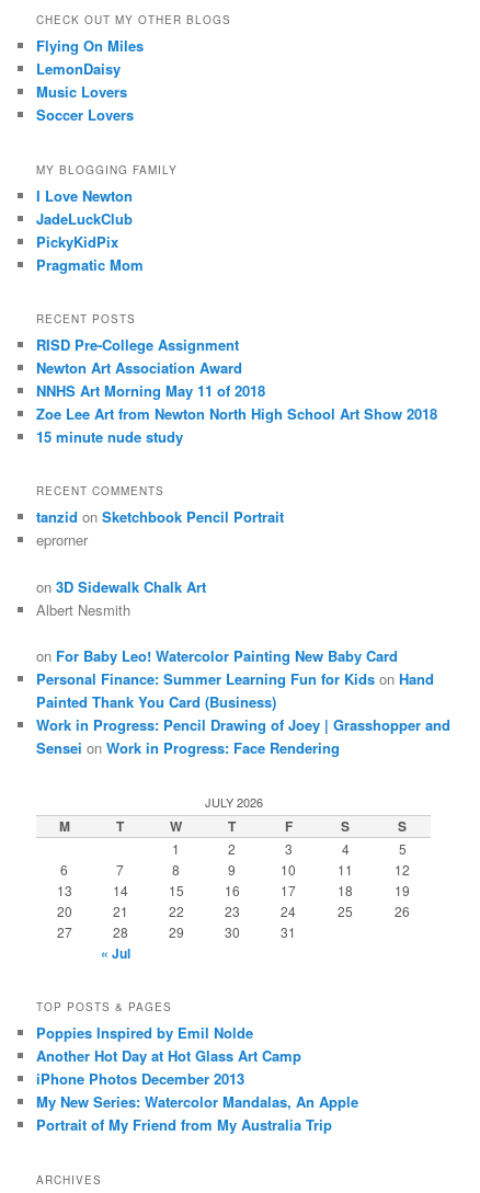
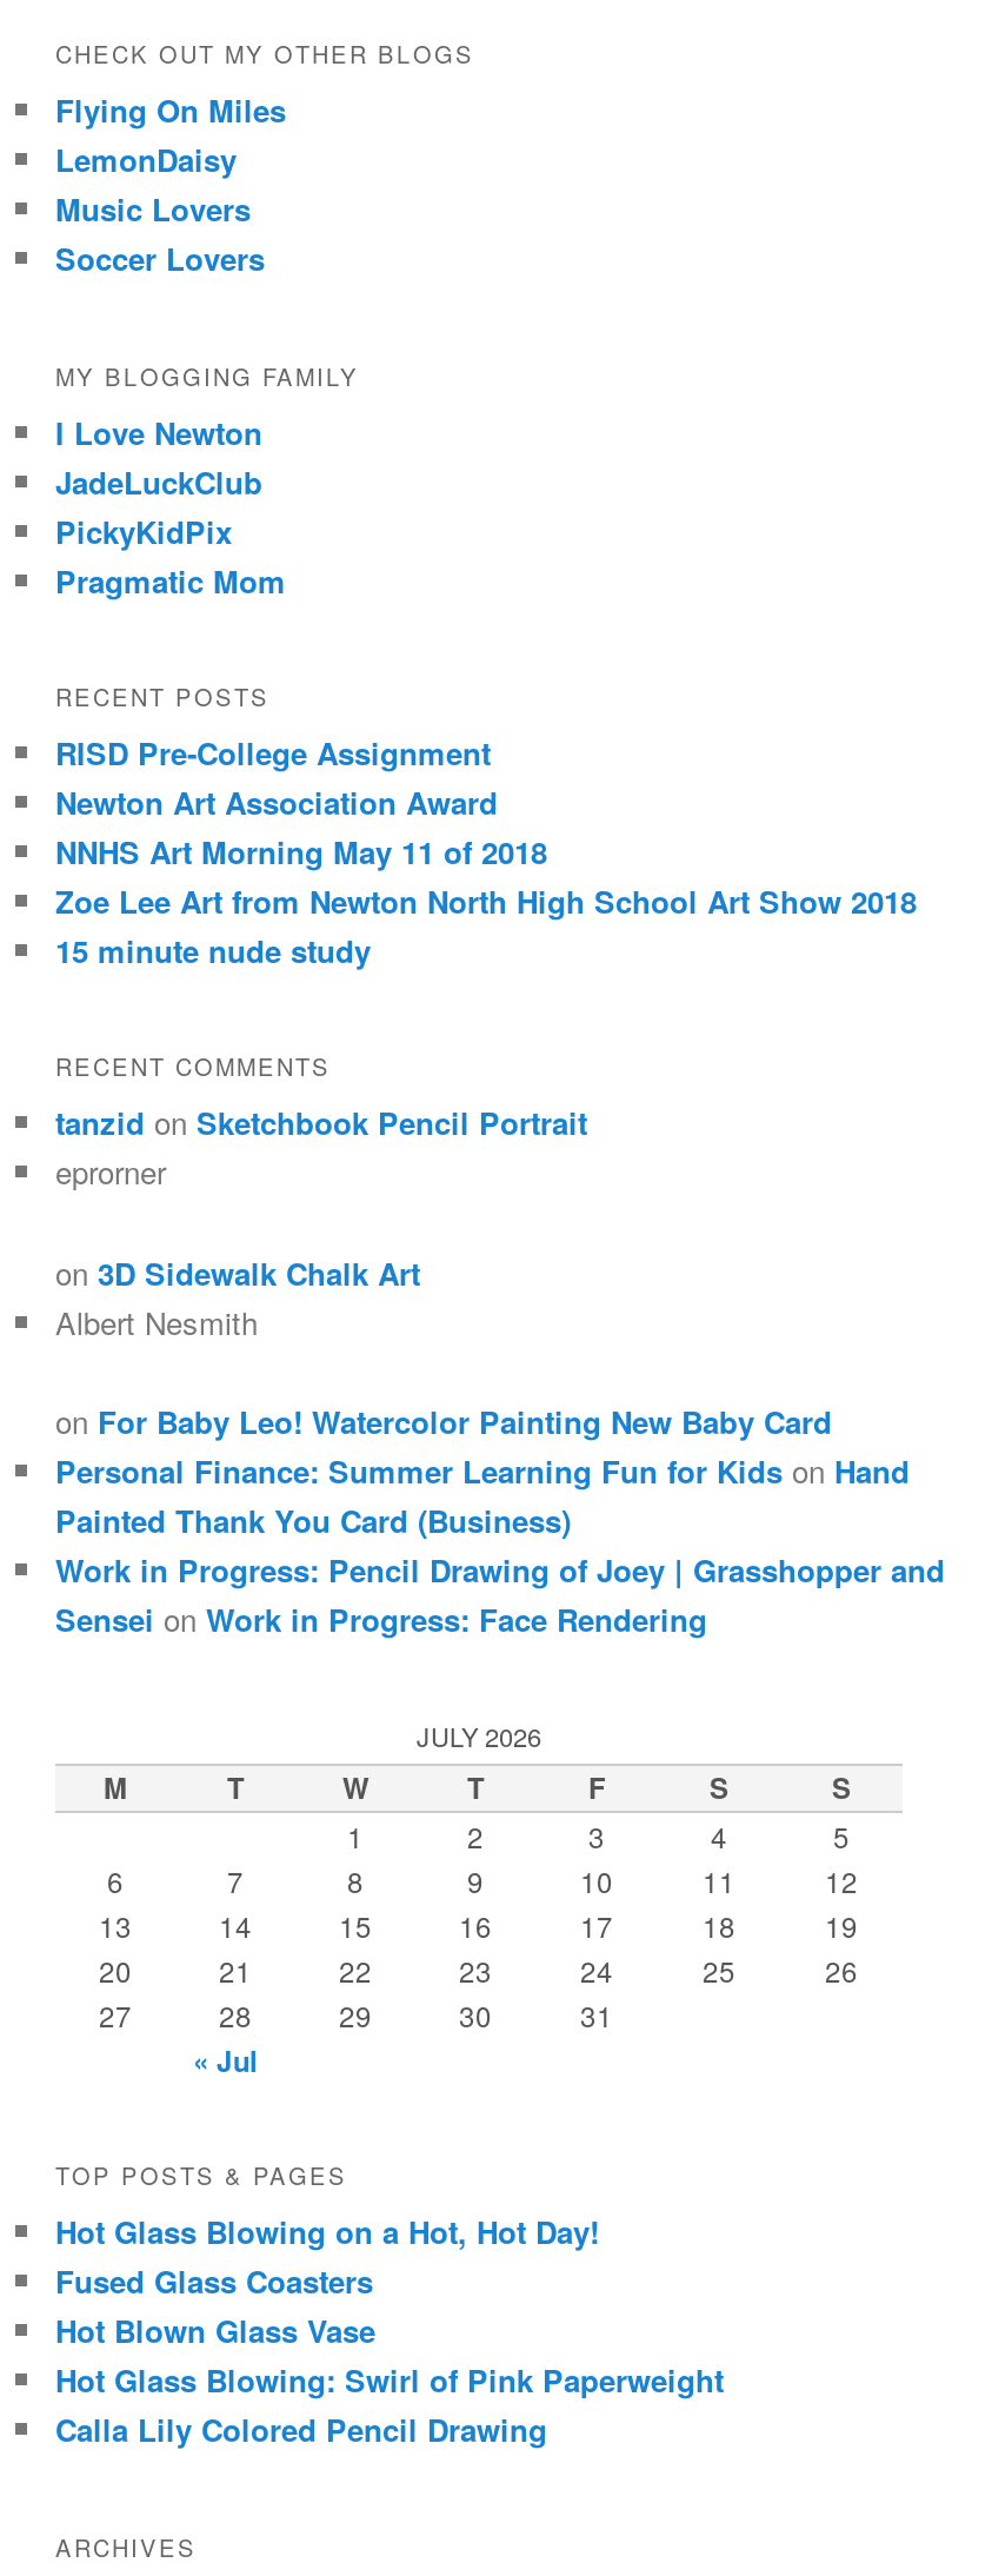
[36,1023,358,1135] Poppies Inspired by Emil Nolde | Another Hot Day at Hot Glass Art Camp | iPhone Photos December 2013 | My New Series: Watercolor Mandalas, An Apple | Portrait of My Friend from My Australia Trip -> [55,2210,724,2452] Hot Glass Blowing on a Hot, Hot Day! | Fused Glass Coasters | Hot Blown Glass Vase | Hot Glass Blowing: Swirl of Pink Paperweight | Calla Lily Colored Pencil Drawing

